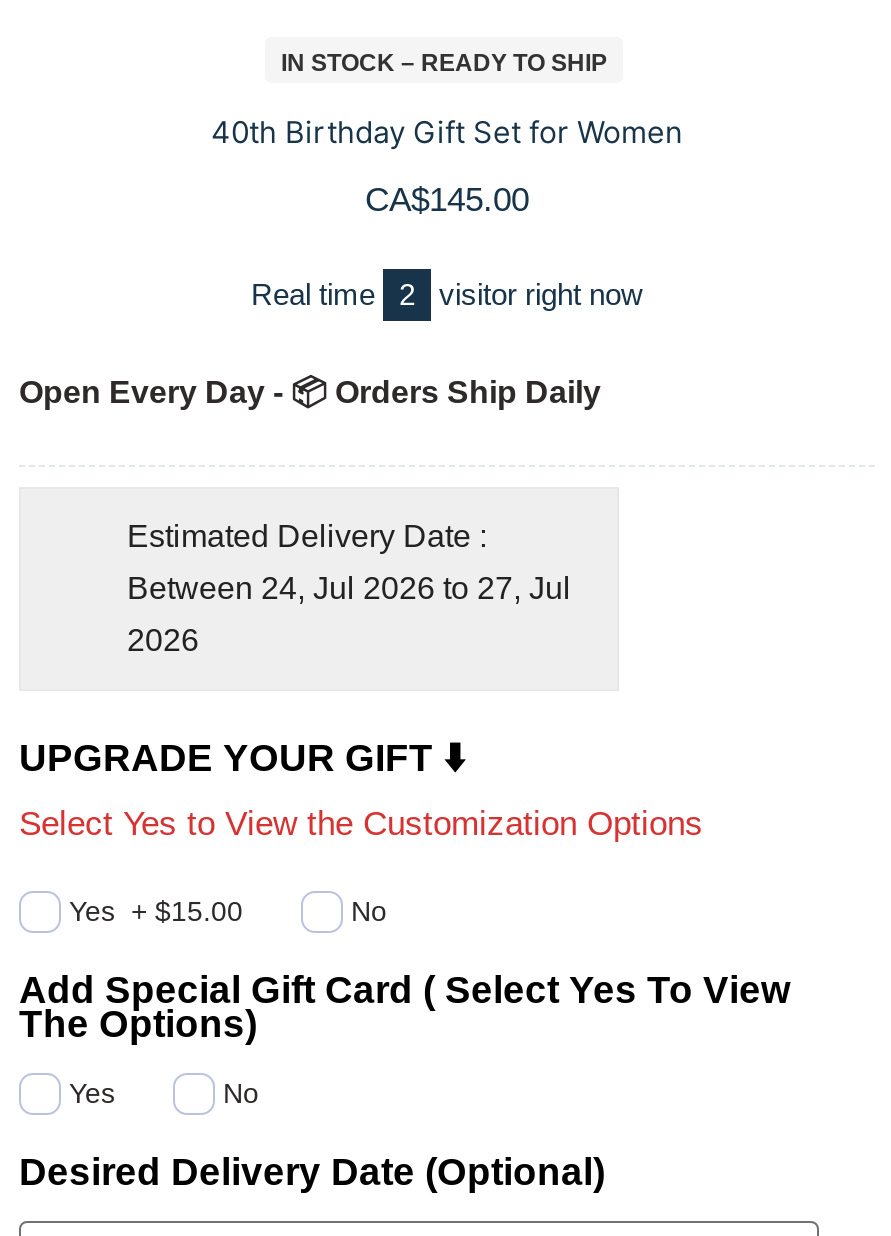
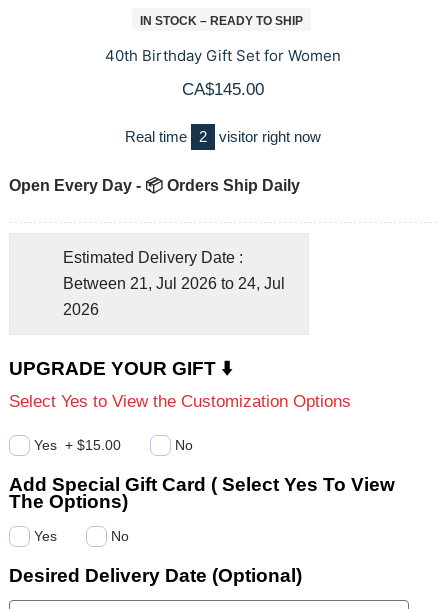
[127,571,571,605] Between 24, Jul 2026 to 27, Jul -> [63,275,285,292] Between 21, Jul 2026 to 24, Jul

